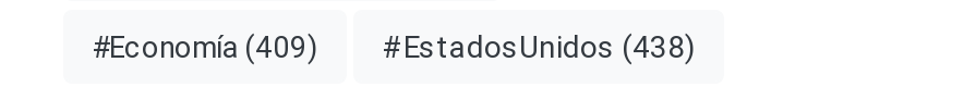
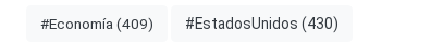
[382,30,696,64] #EstadosUnidos (438) -> [185,15,339,32] #EstadosUnidos (430)

